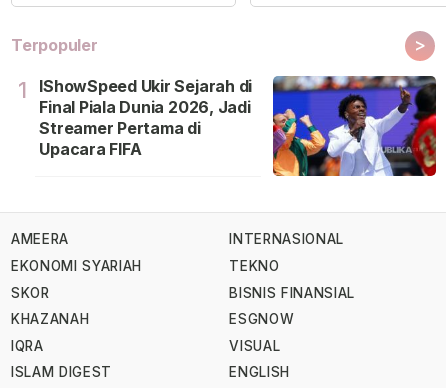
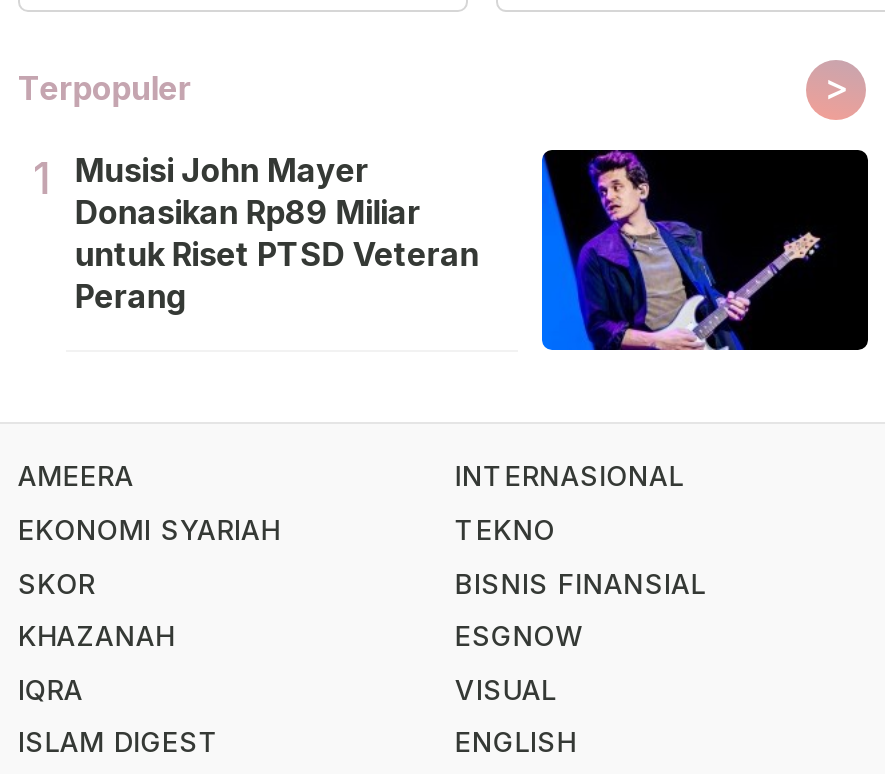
[39,75,437,177] [image] | IShowSpeed Ukir Sejarah di | Final Piala Dunia 2026, Jadi | Streamer Pertama di | Upacara FIFA -> [75,148,870,352] [image] | Musisi John Mayer | Donasikan Rp89 Miliar | untuk Riset PTSD Veteran | Perang

